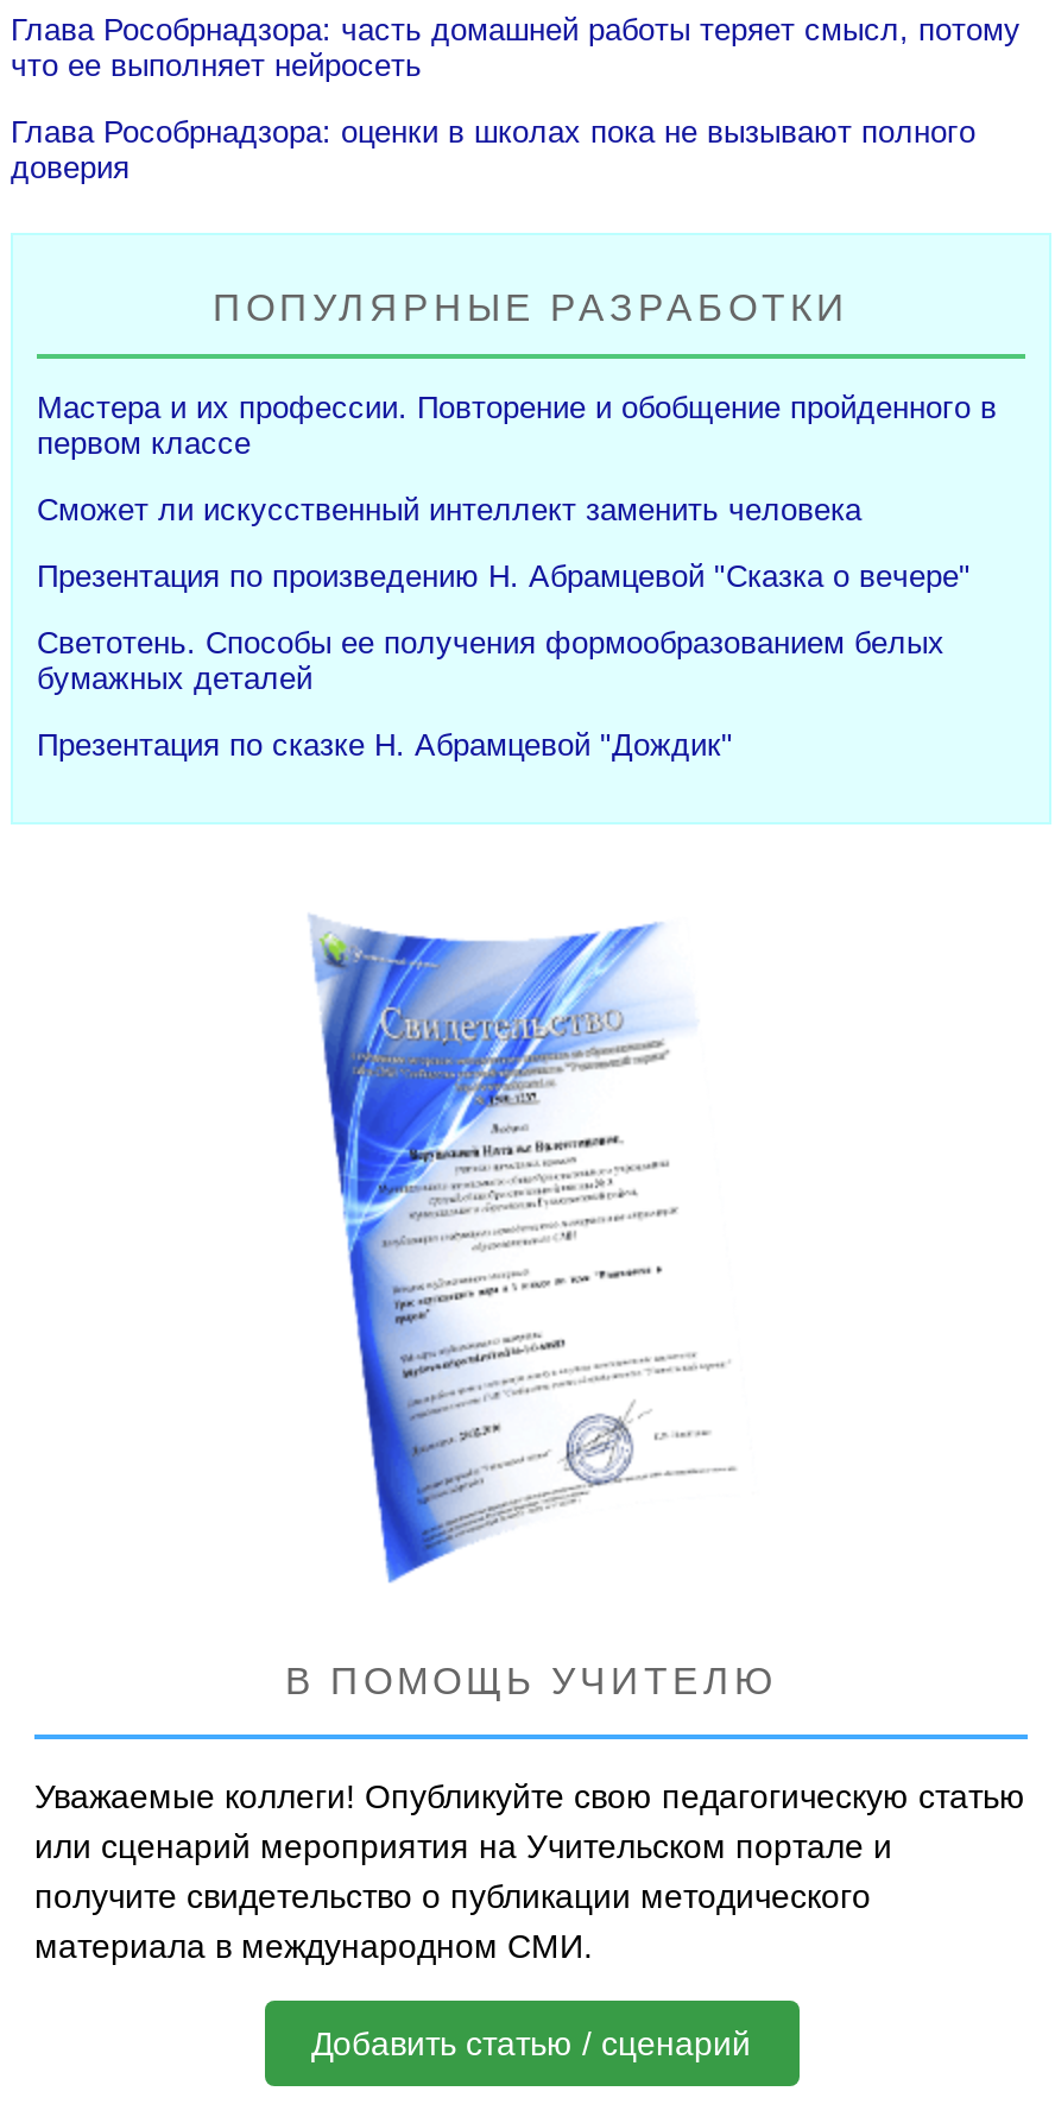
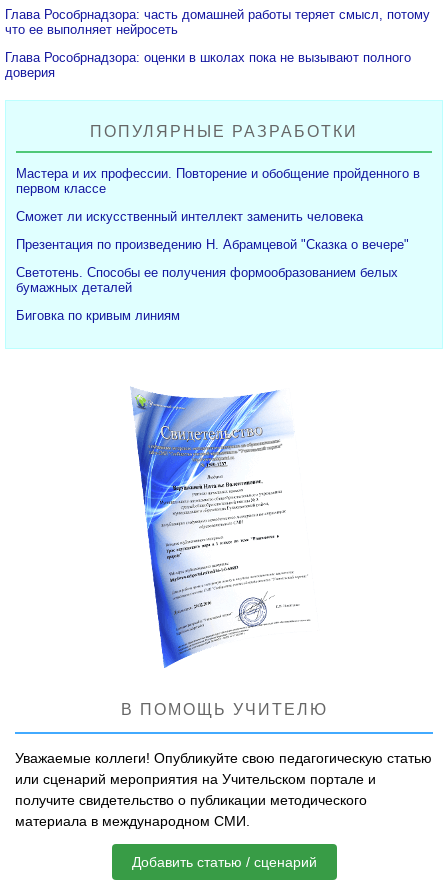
[37,728,733,763] Презентация по сказке Н. Абрамцевой "Дождик" -> [16,308,180,323] Биговка по кривым линиям

